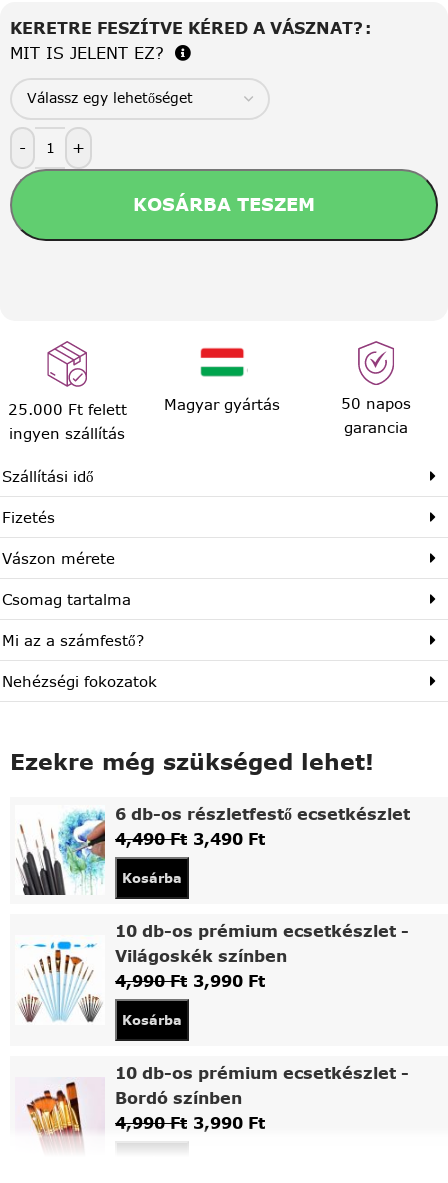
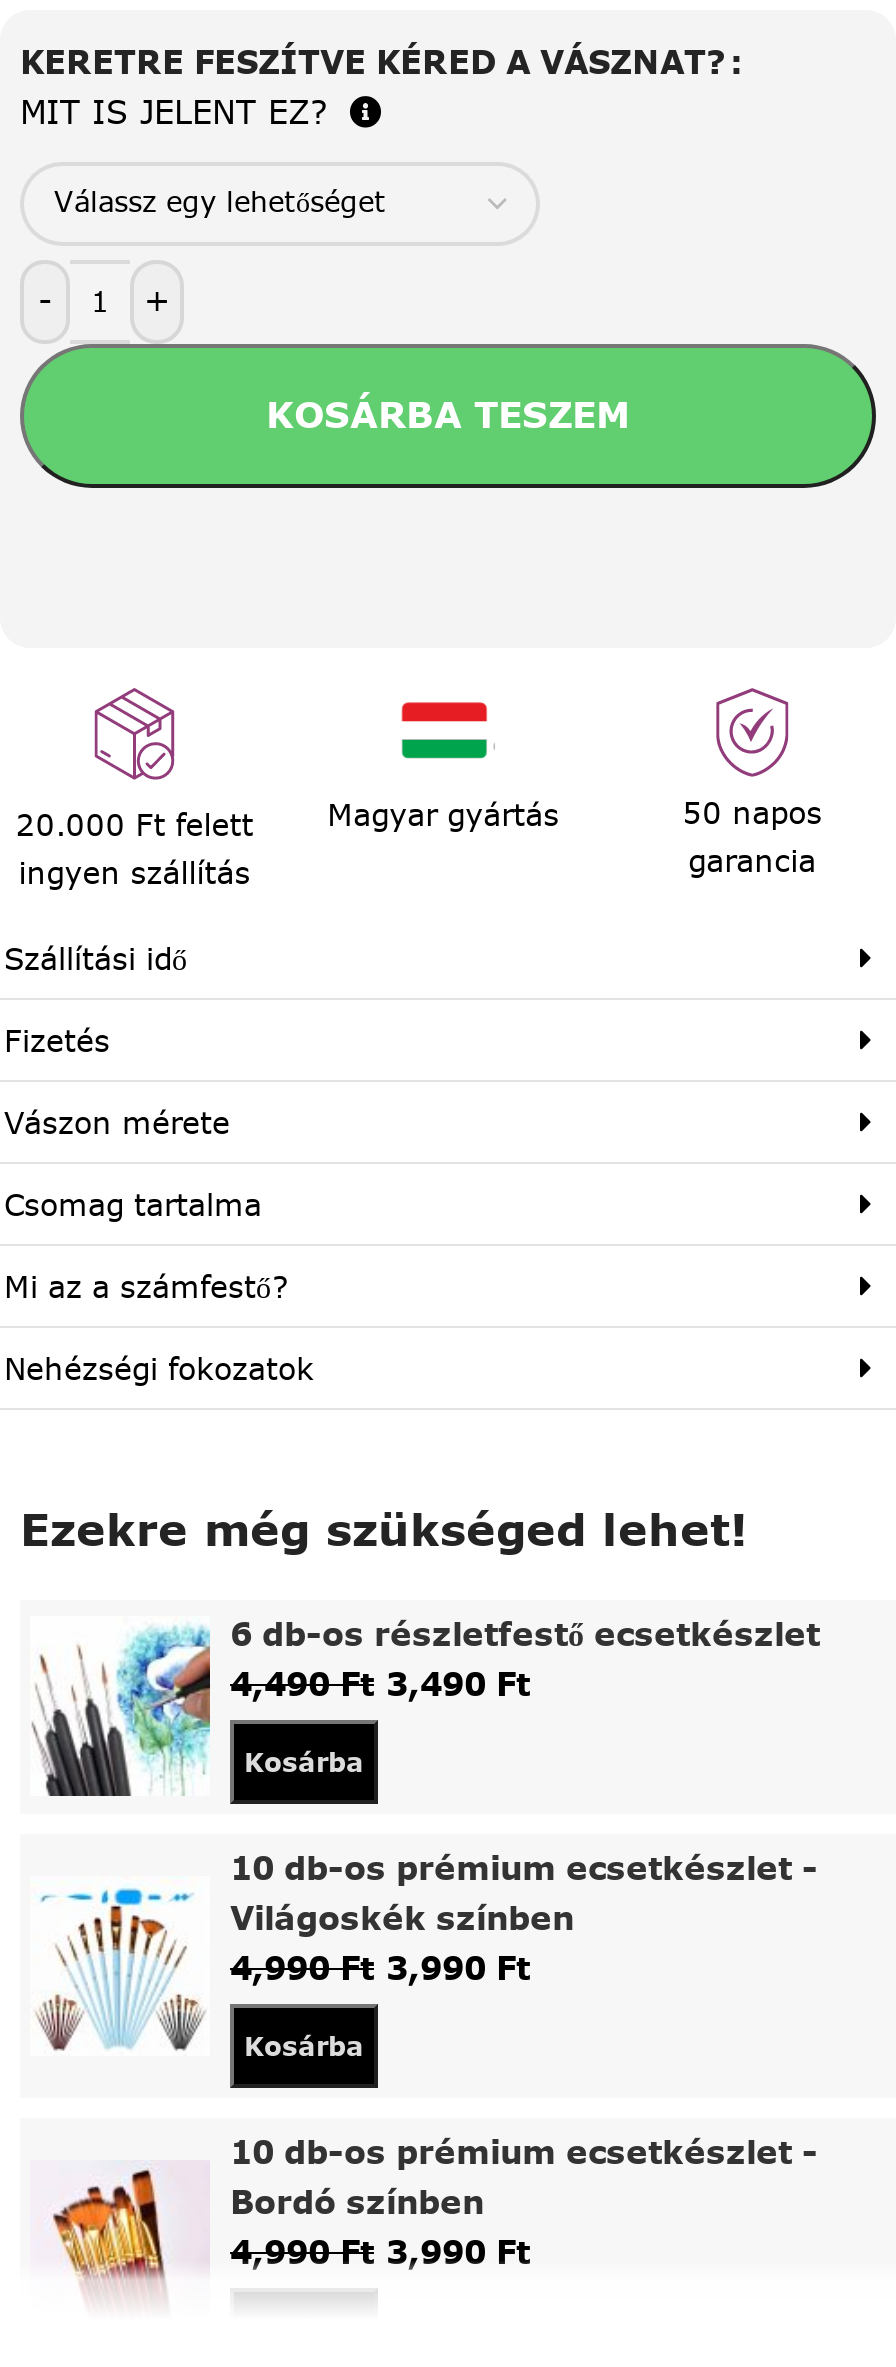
[8,394,280,420] 25.000 Ft felett Magyar gyártás -> [15,794,559,846] 20.000 Ft felett Magyar gyártás

